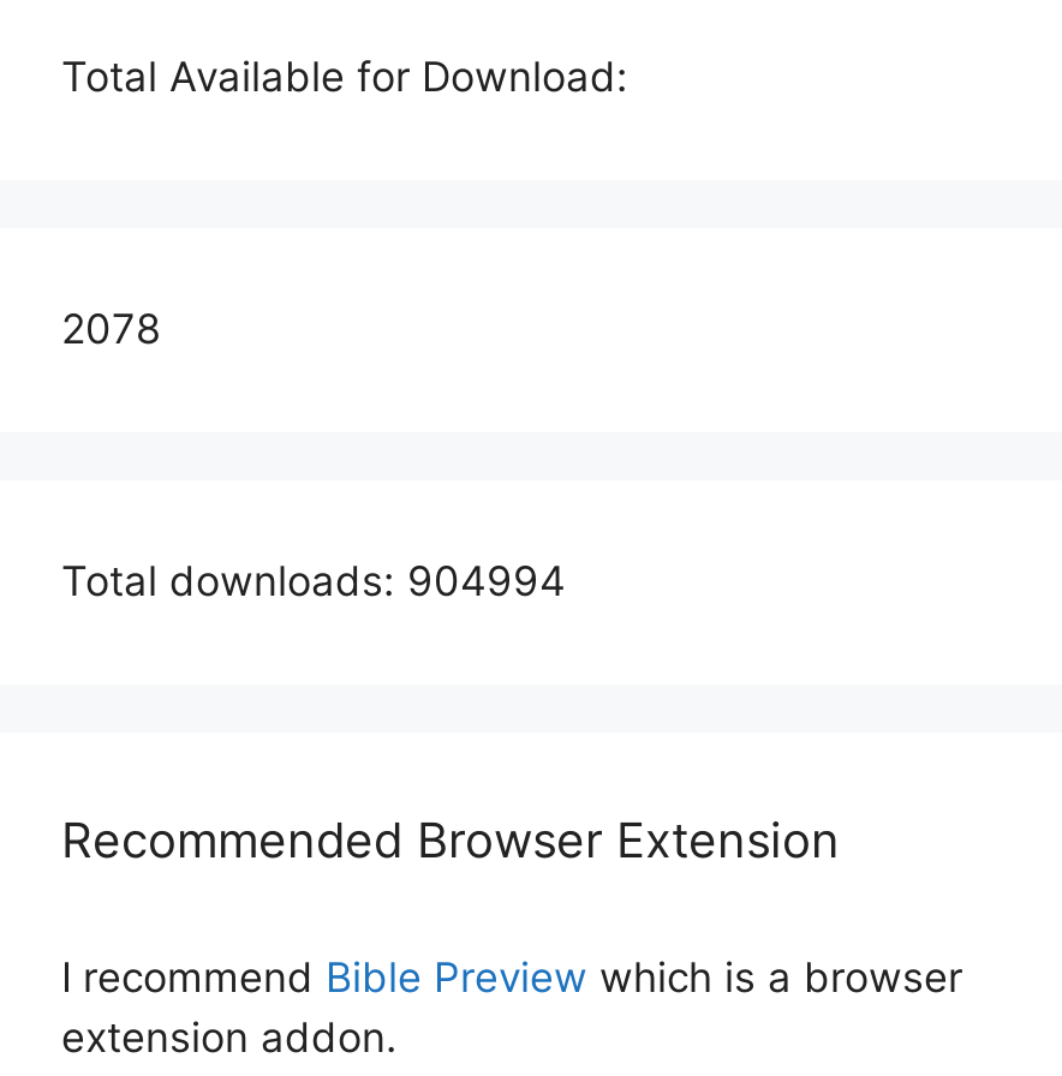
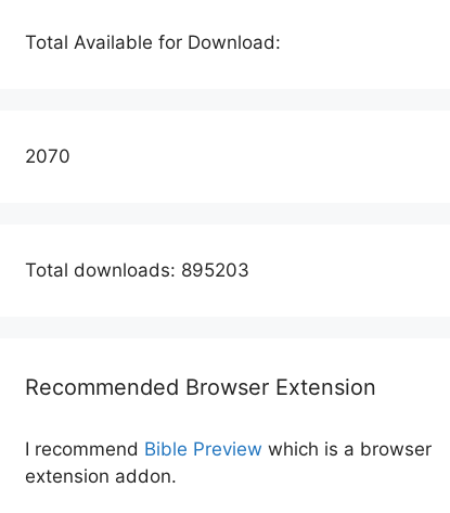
[61,304,160,352] 2078 -> [25,145,70,166] 2070
[61,556,566,604] Total downloads: 904994 -> [25,259,249,280] Total downloads: 895203

